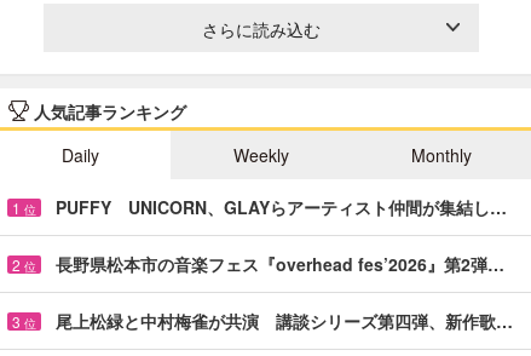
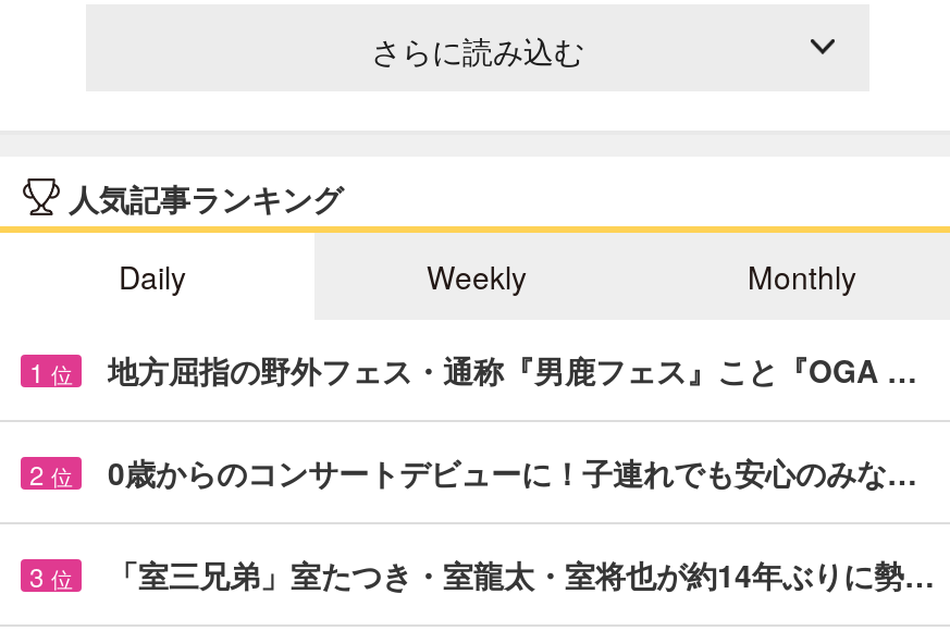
[56,195,507,219] PUFFY UNICORN、GLAYらアーティスト仲間が集結し… -> [108,348,917,391] 地方屈指の野外フェス・通称『男鹿フェス』こと『OGA …
[56,252,504,276] 長野県松本市の音楽フェス『overhead fes’2026』第2弾… -> [108,450,917,493] 0歳からのコンサートデビューに！子連れでも安心のみな…
[56,309,513,333] 尾上松緑と中村梅雀が共演 講談シリーズ第四弾、新作歌… -> [108,552,935,596] 「室三兄弟」室たつき・室龍太・室将也が約14年ぶりに勢…

